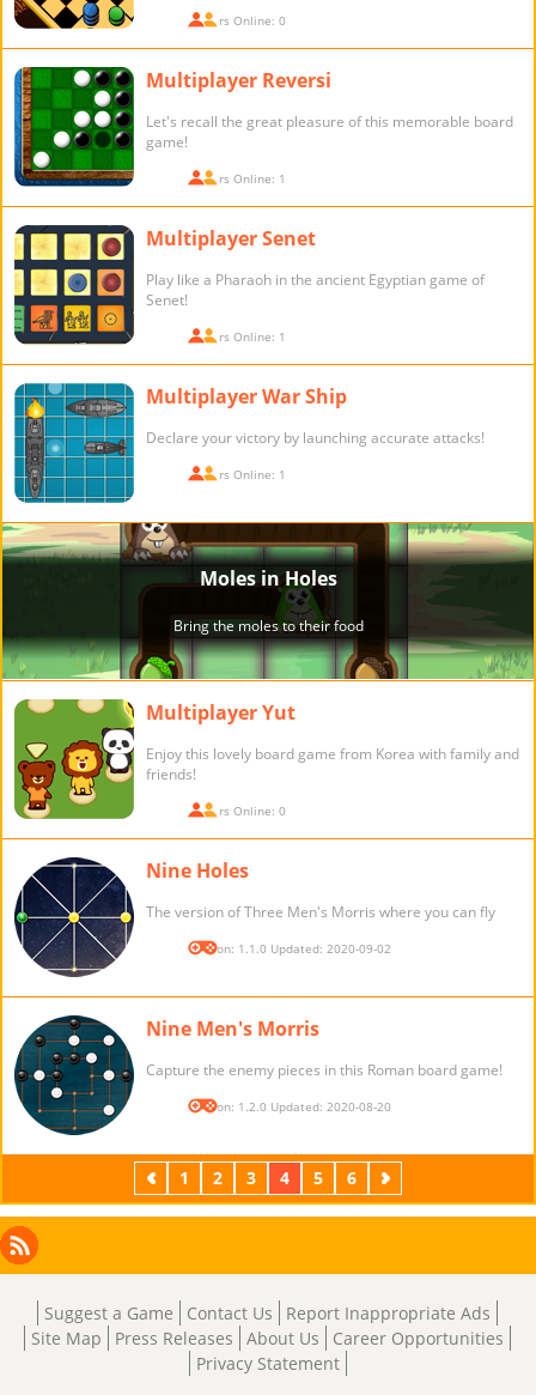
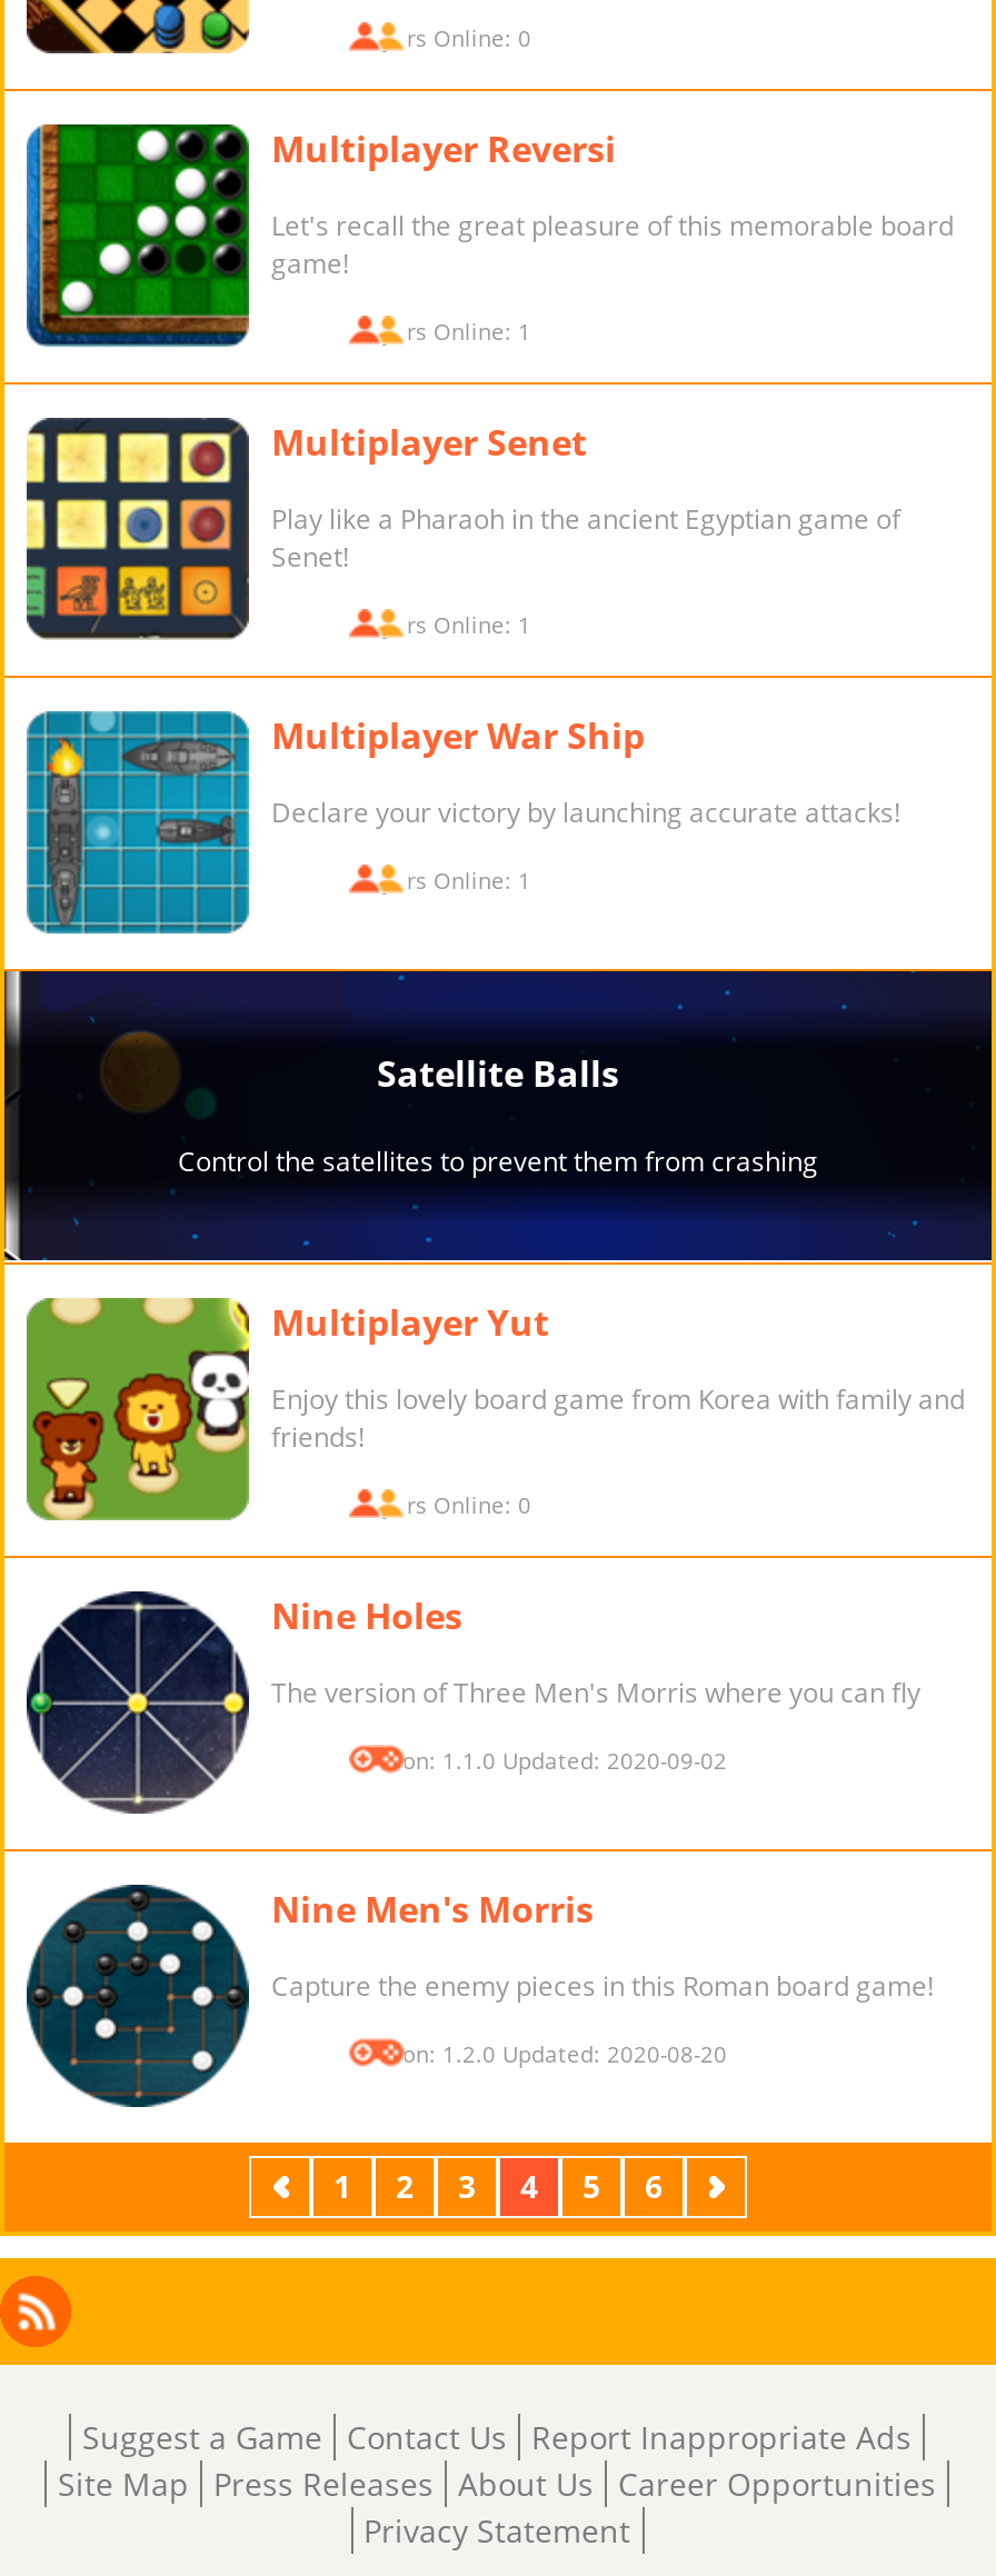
[4,522,532,680] [image] -> [7,969,989,1262] [image]

